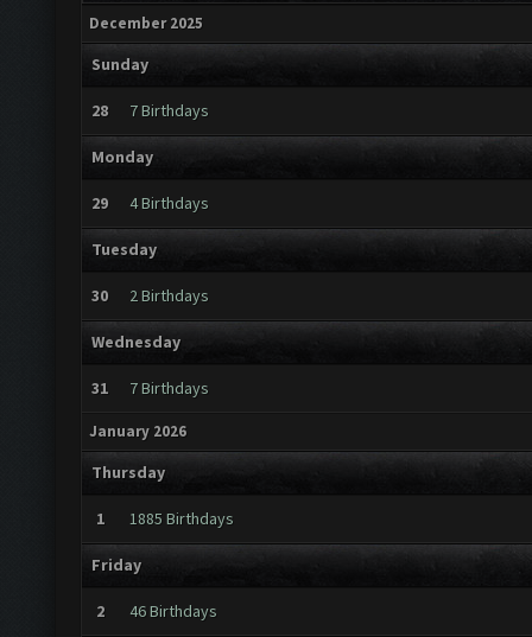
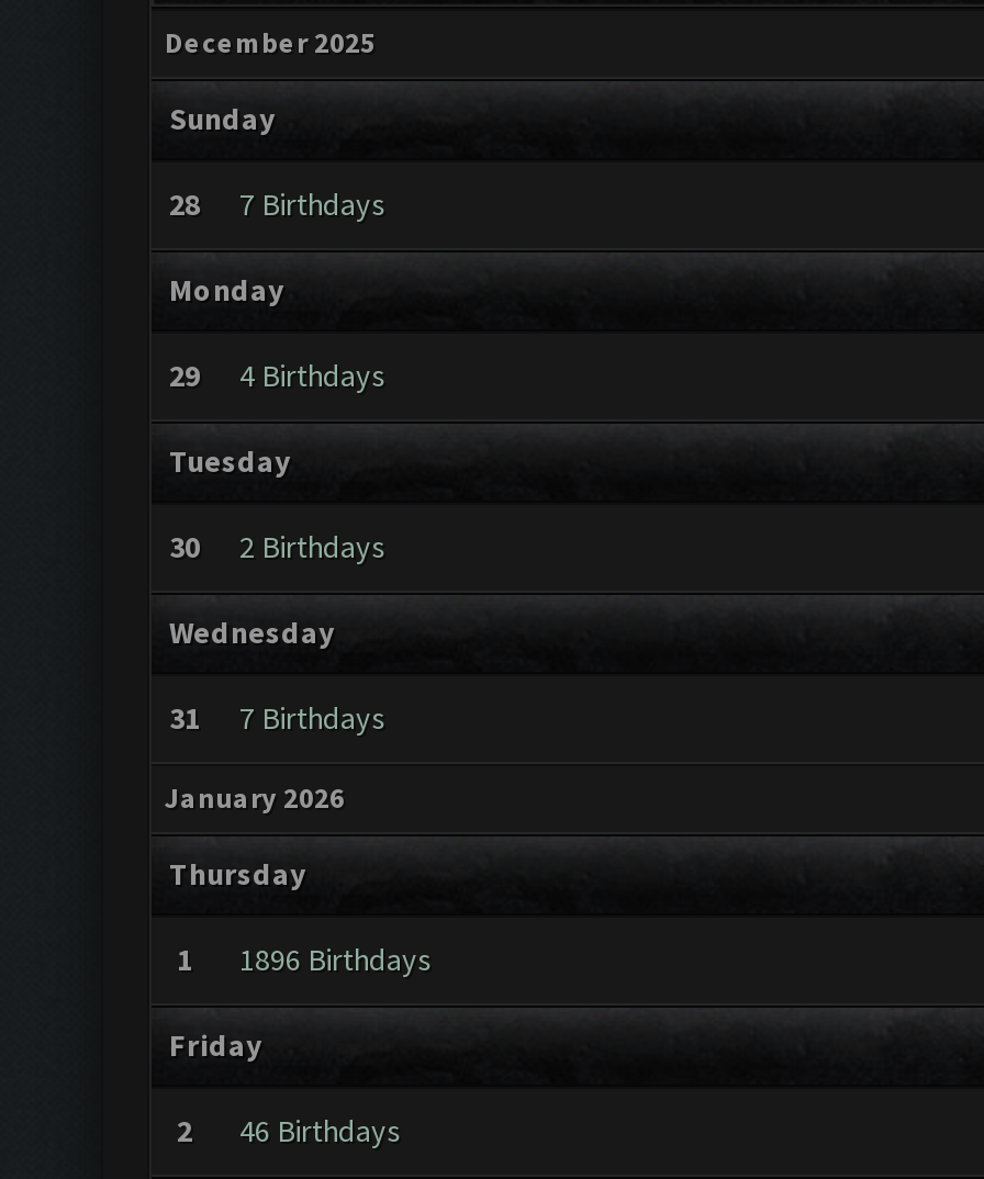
[96,508,234,529] 1 1885 Birthdays -> [177,940,433,979] 1 1896 Birthdays

